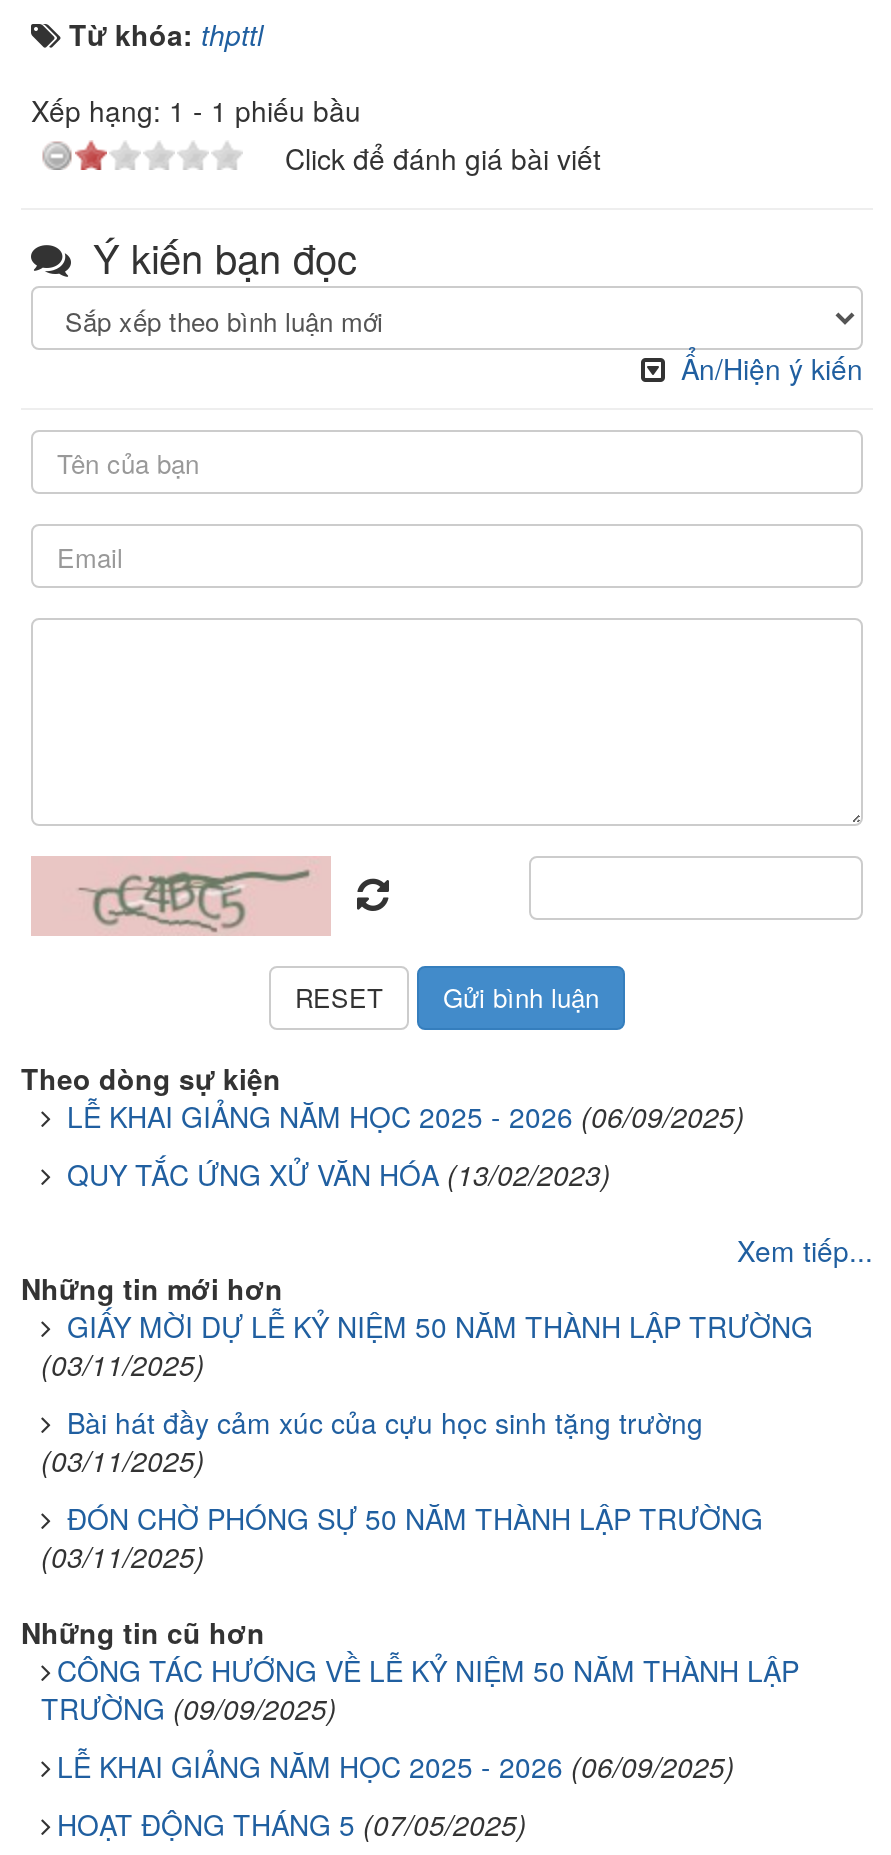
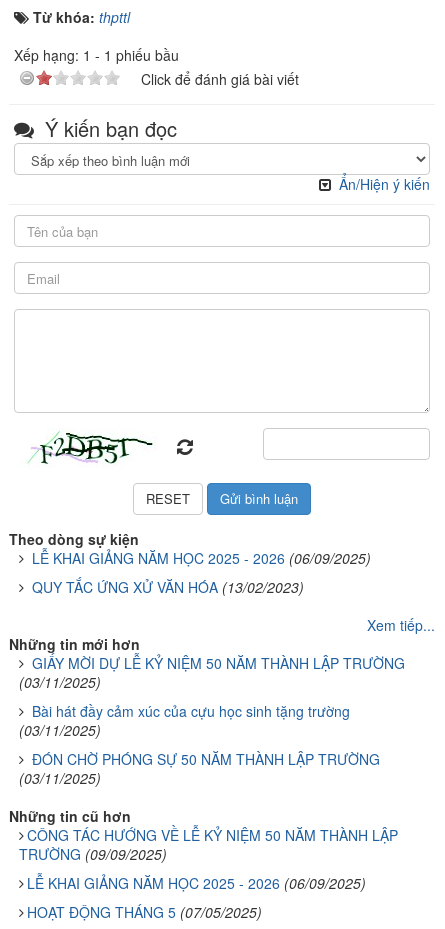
[29,854,333,938] [image] -> [14,428,164,468] [image]

